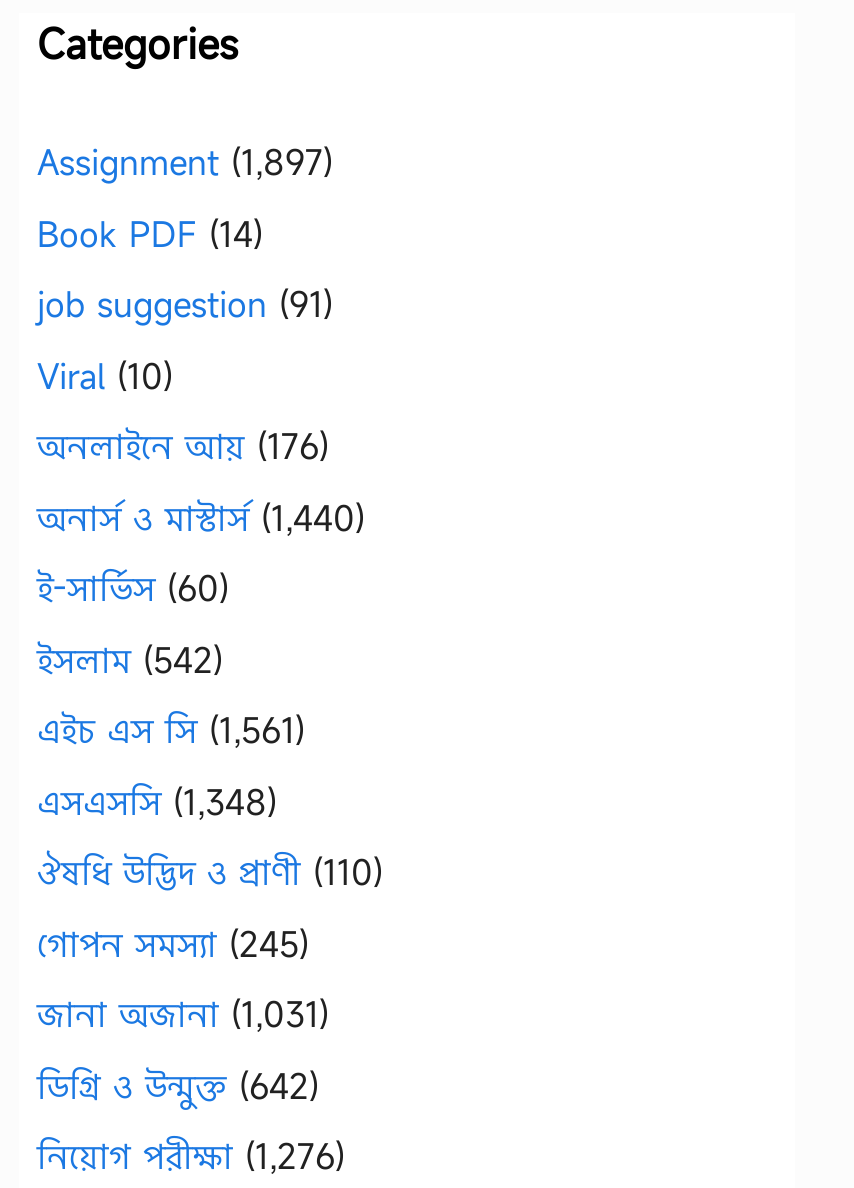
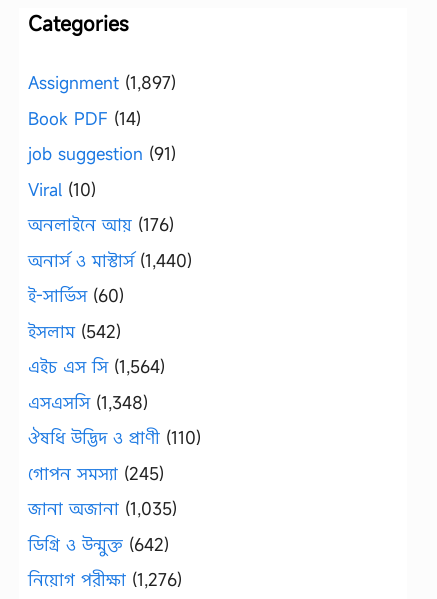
[37,707,305,753] এইচ এস সি (1,561) -> [28,355,165,378] এইচ এস সি (1,564)
[37,991,329,1037] জানা অজানা (1,031) -> [28,497,177,520] জানা অজানা (1,035)

